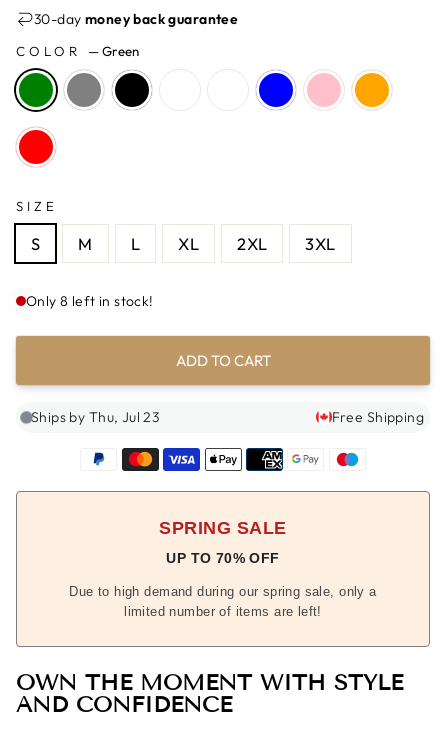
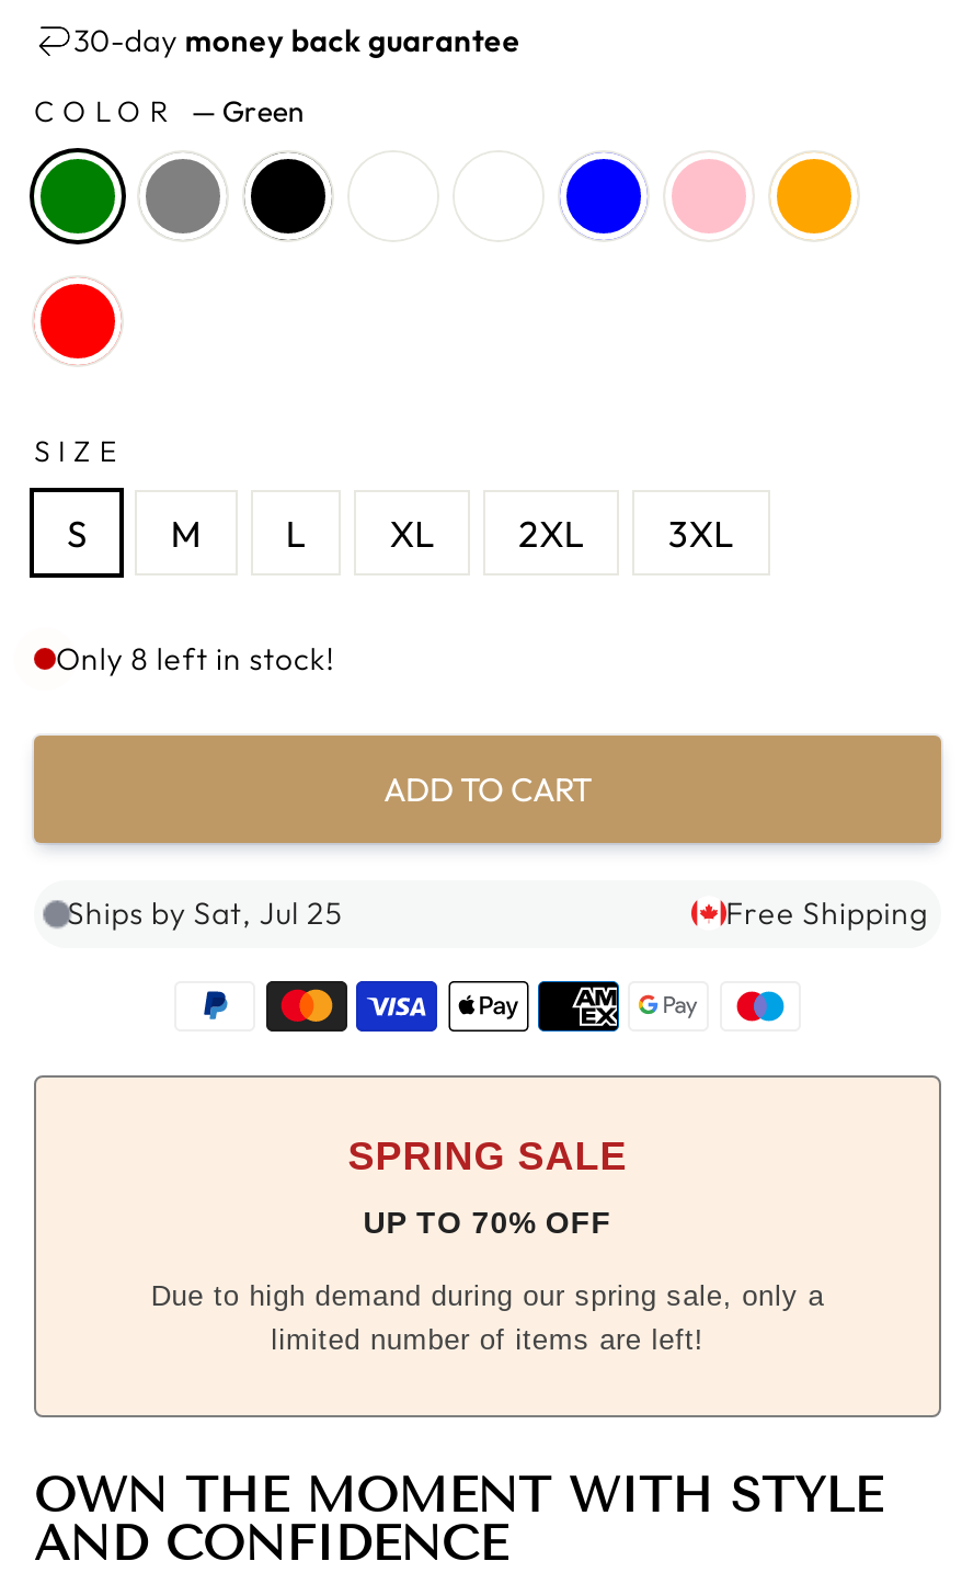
[31,408,159,426] Ships by Thu, Jul 23 -> [67,893,344,932] Ships by Sat, Jul 25

